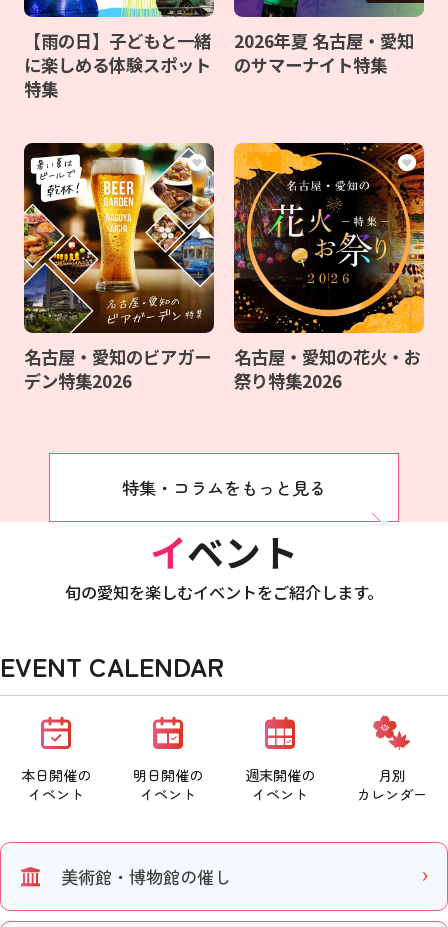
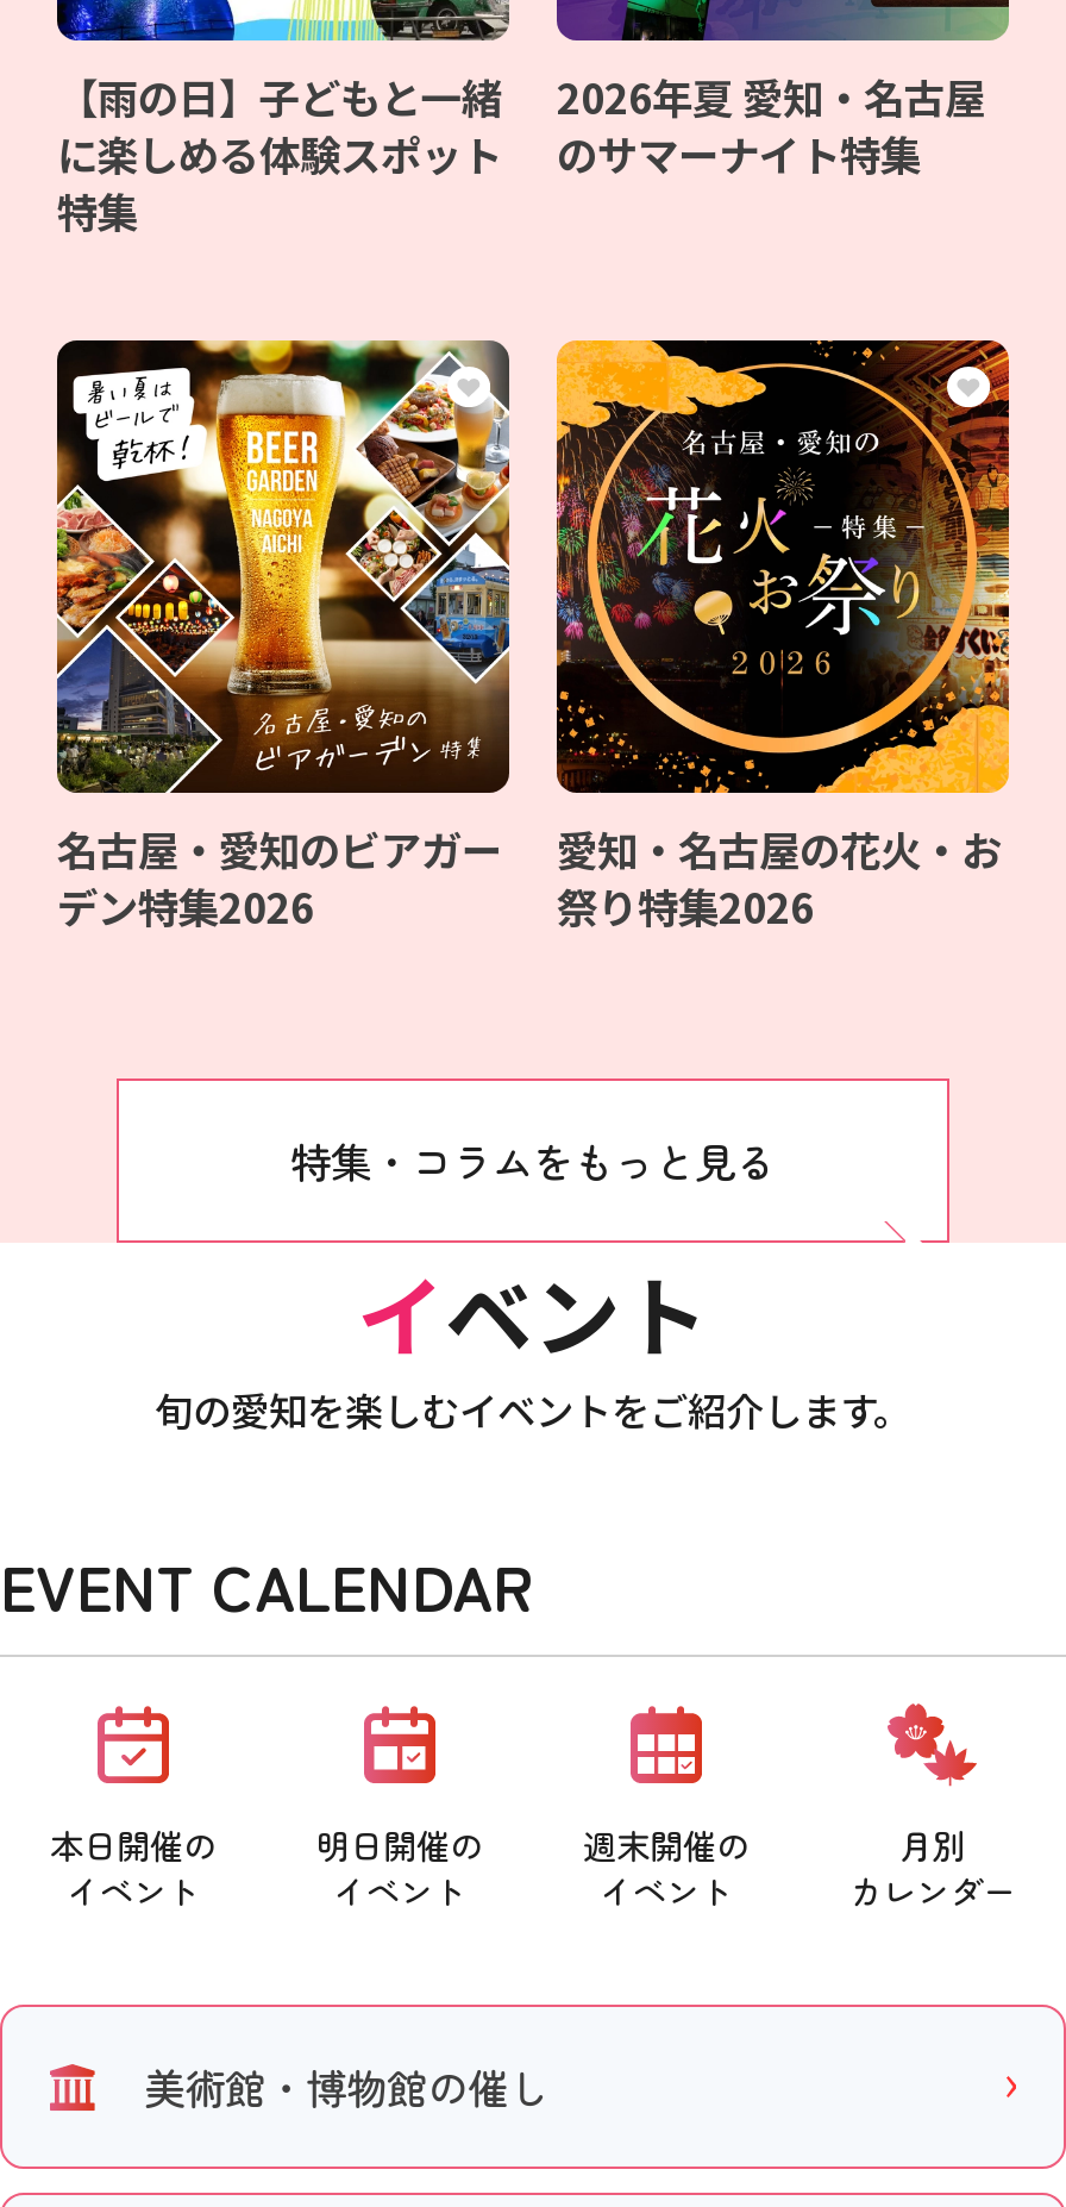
[234,28,414,53] 2026年夏 名古屋・愛知 -> [557,67,985,127] 2026年夏 愛知・名古屋
[234,344,421,369] 名古屋・愛知の花火・お -> [557,819,1002,879] 愛知・名古屋の花火・お

